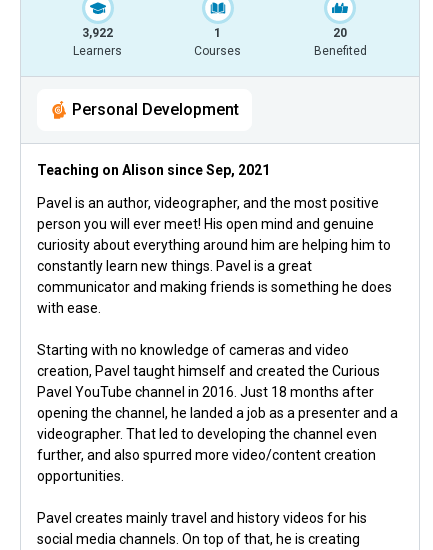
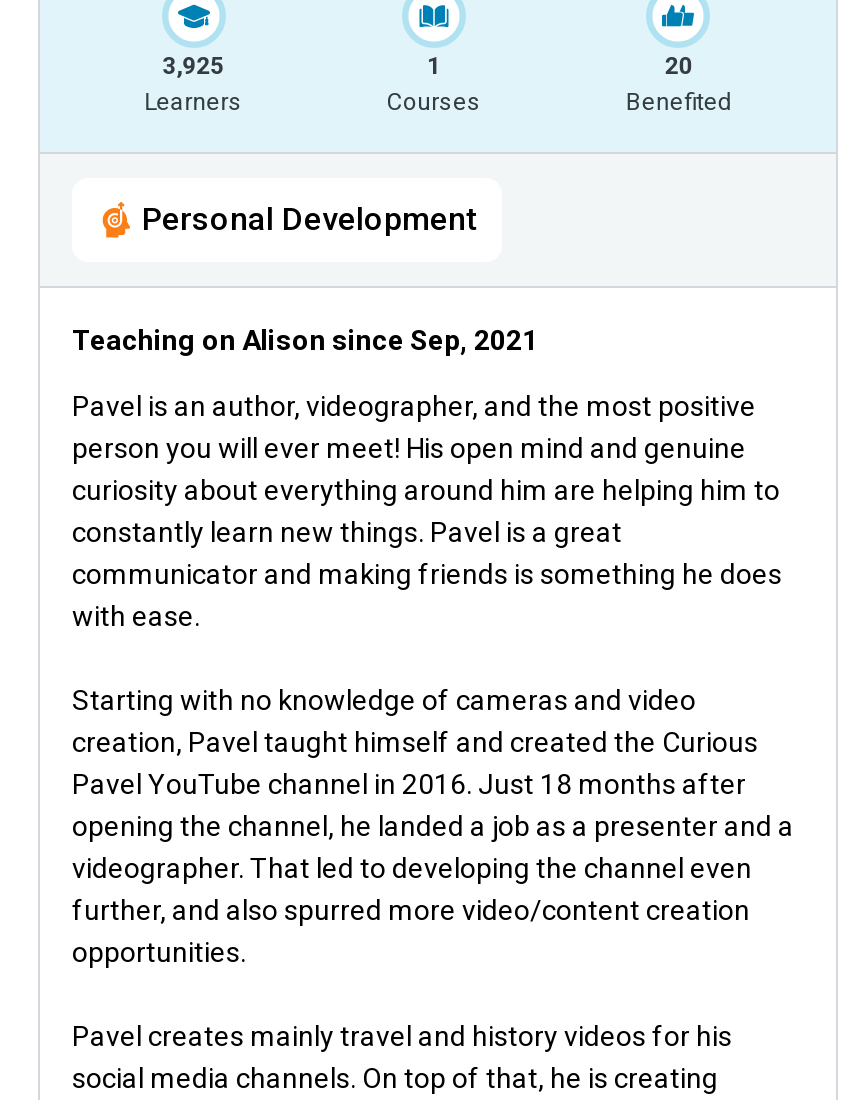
[82,26,113,40] 3,922 -> [162,52,224,80] 3,925

